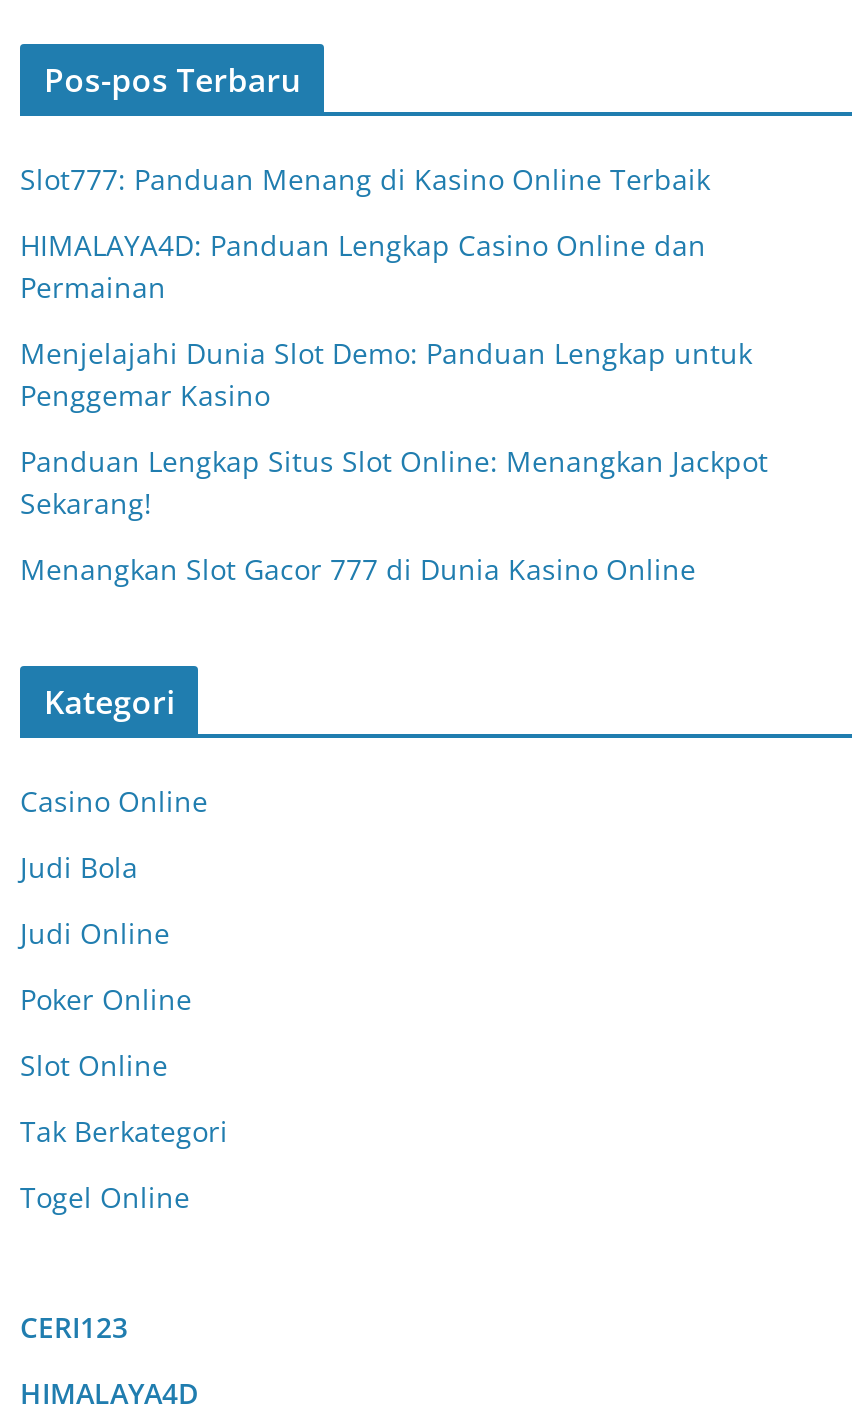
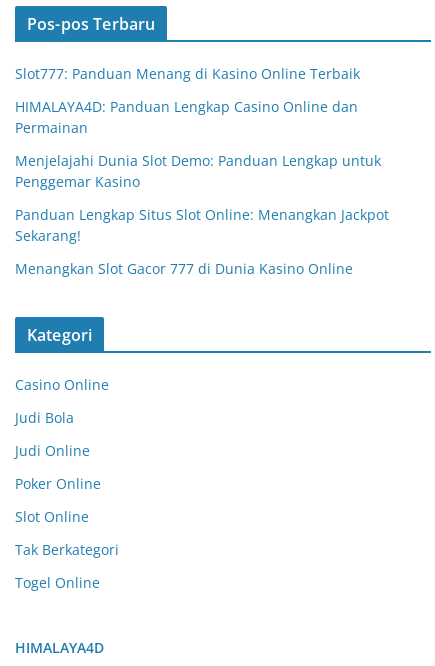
[20,1308,128,1346] CERI123 -> none

